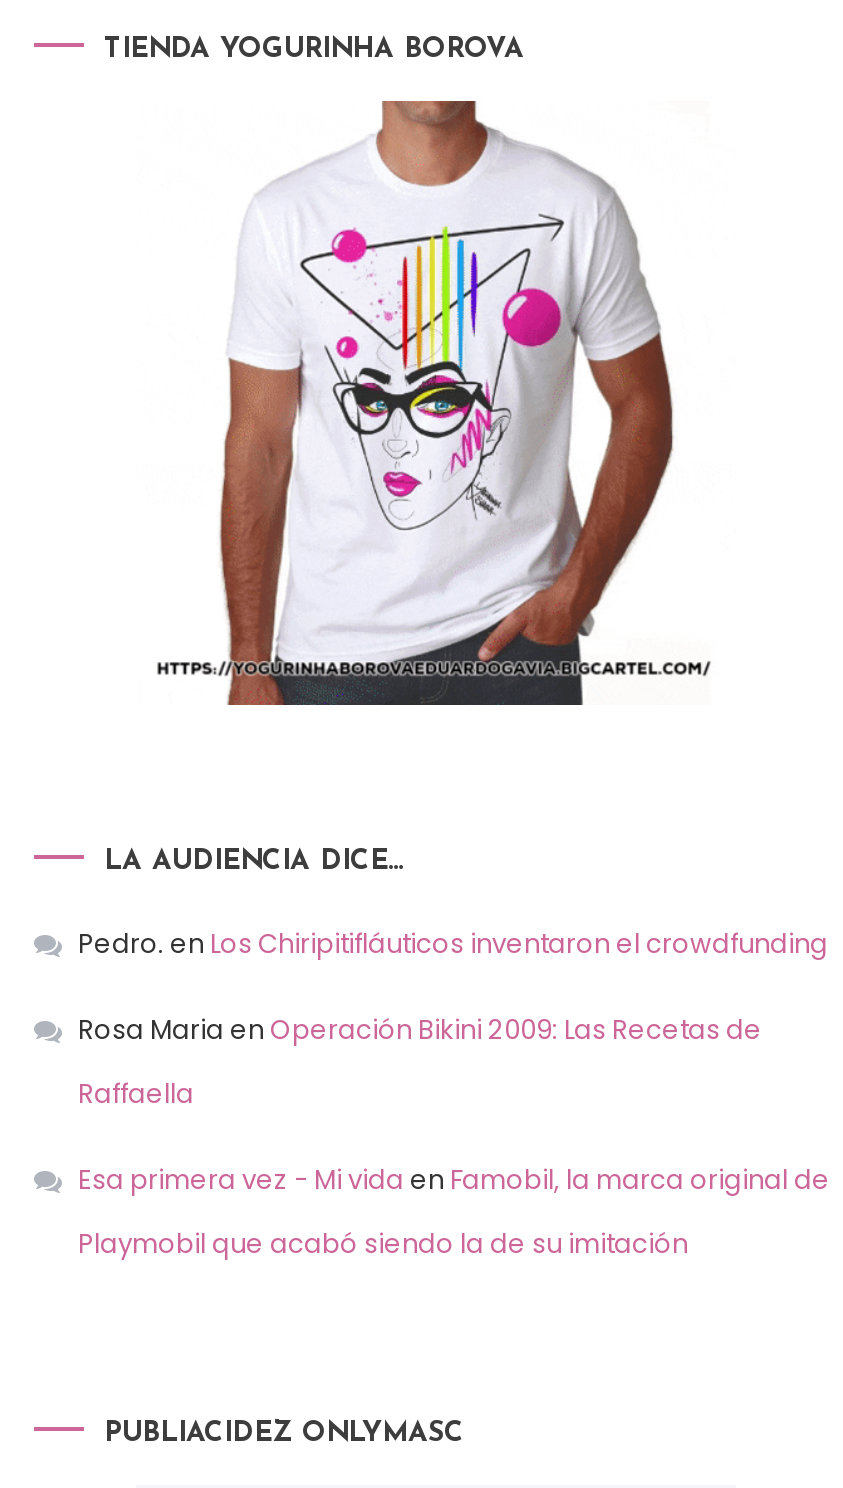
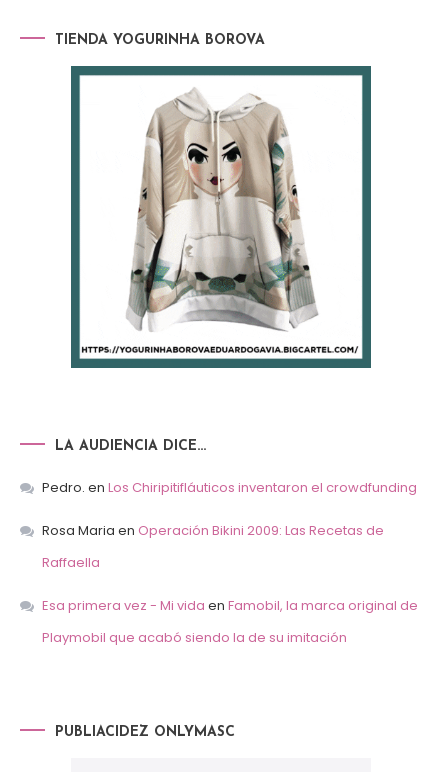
[136,99,736,707] [image] -> [70,65,372,369] [image]

